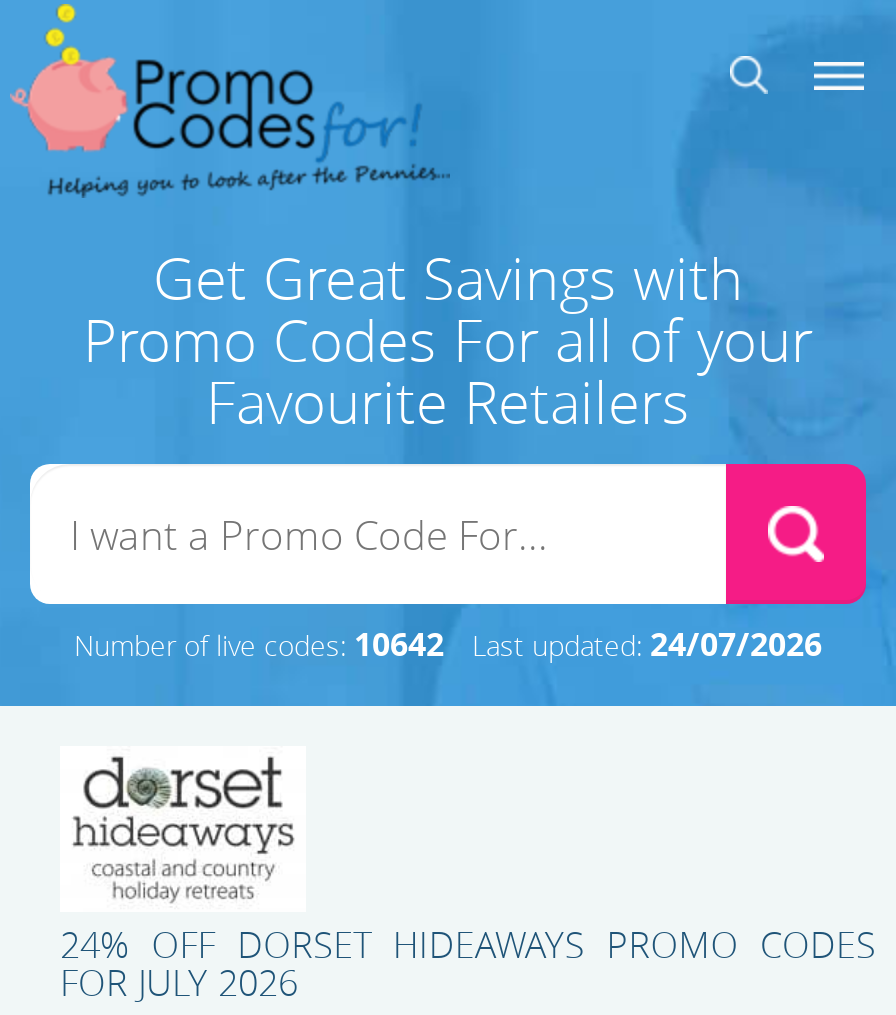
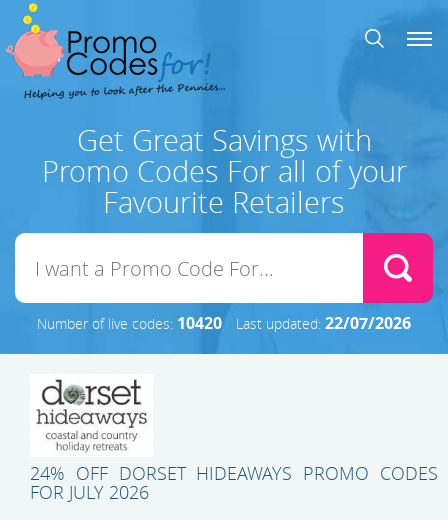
[74,622,444,666] Number of live codes: 10642 -> [37,312,222,334] Number of live codes: 10420
[472,622,822,666] Last updated: 24/07/2026 -> [236,312,411,334] Last updated: 22/07/2026

